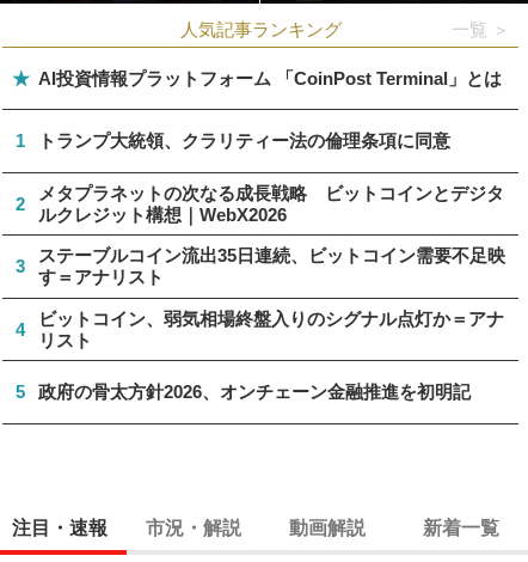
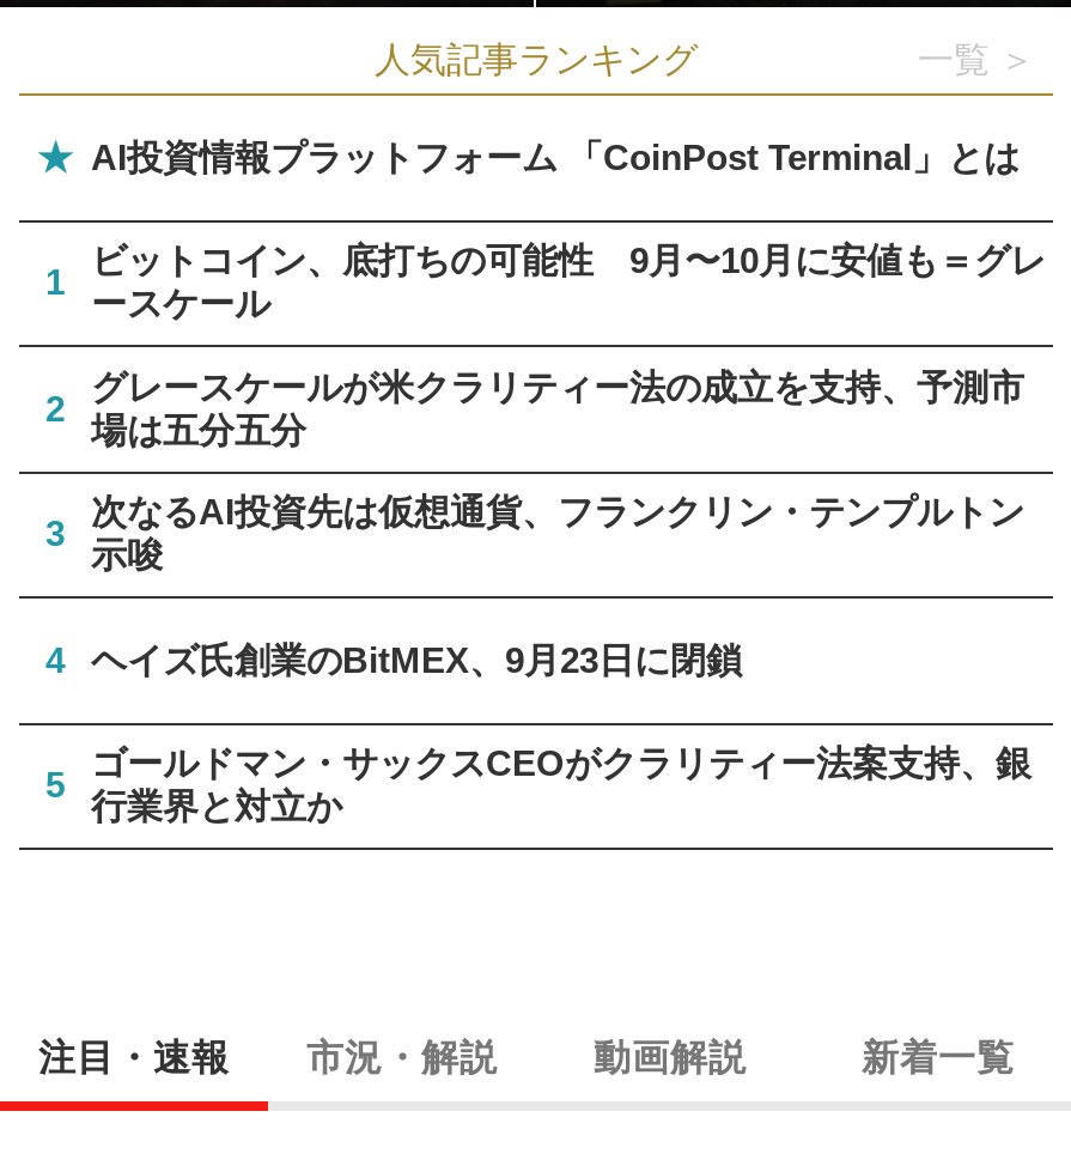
[38,130,450,151] トランプ大統領、クラリティー法の倫理条項に同意 -> [91,240,1046,323] ビットコイン、底打ちの可能性 9月〜10月に安値も＝グレ | ースケール
[38,182,504,224] メタプラネットの次なる成長戦略 ビットコインとデジタ | ルクレジット構想｜WebX2026 -> [91,365,1024,449] グレースケールが米クラリティー法の成立を支持、予測市 | 場は五分五分
[38,245,505,287] ステーブルコイン流出35日連続、ビットコイン需要不足映 | す＝アナリスト -> [91,491,1024,575] 次なるAI投資先は仮想通貨、フランクリン・テンプルトン | 示唆
[38,308,504,350] ビットコイン、弱気相場終盤入りのシグナル点灯か＝アナ | リスト -> [91,638,742,679] ヘイズ氏創業のBitMEX、9月23日に閉鎖
[38,382,471,402] 政府の骨太方針2026、オンチェーン金融推進を初明記 -> [91,742,1032,826] ゴールドマン・サックスCEOがクラリティー法案支持、銀 | 行業界と対立か

